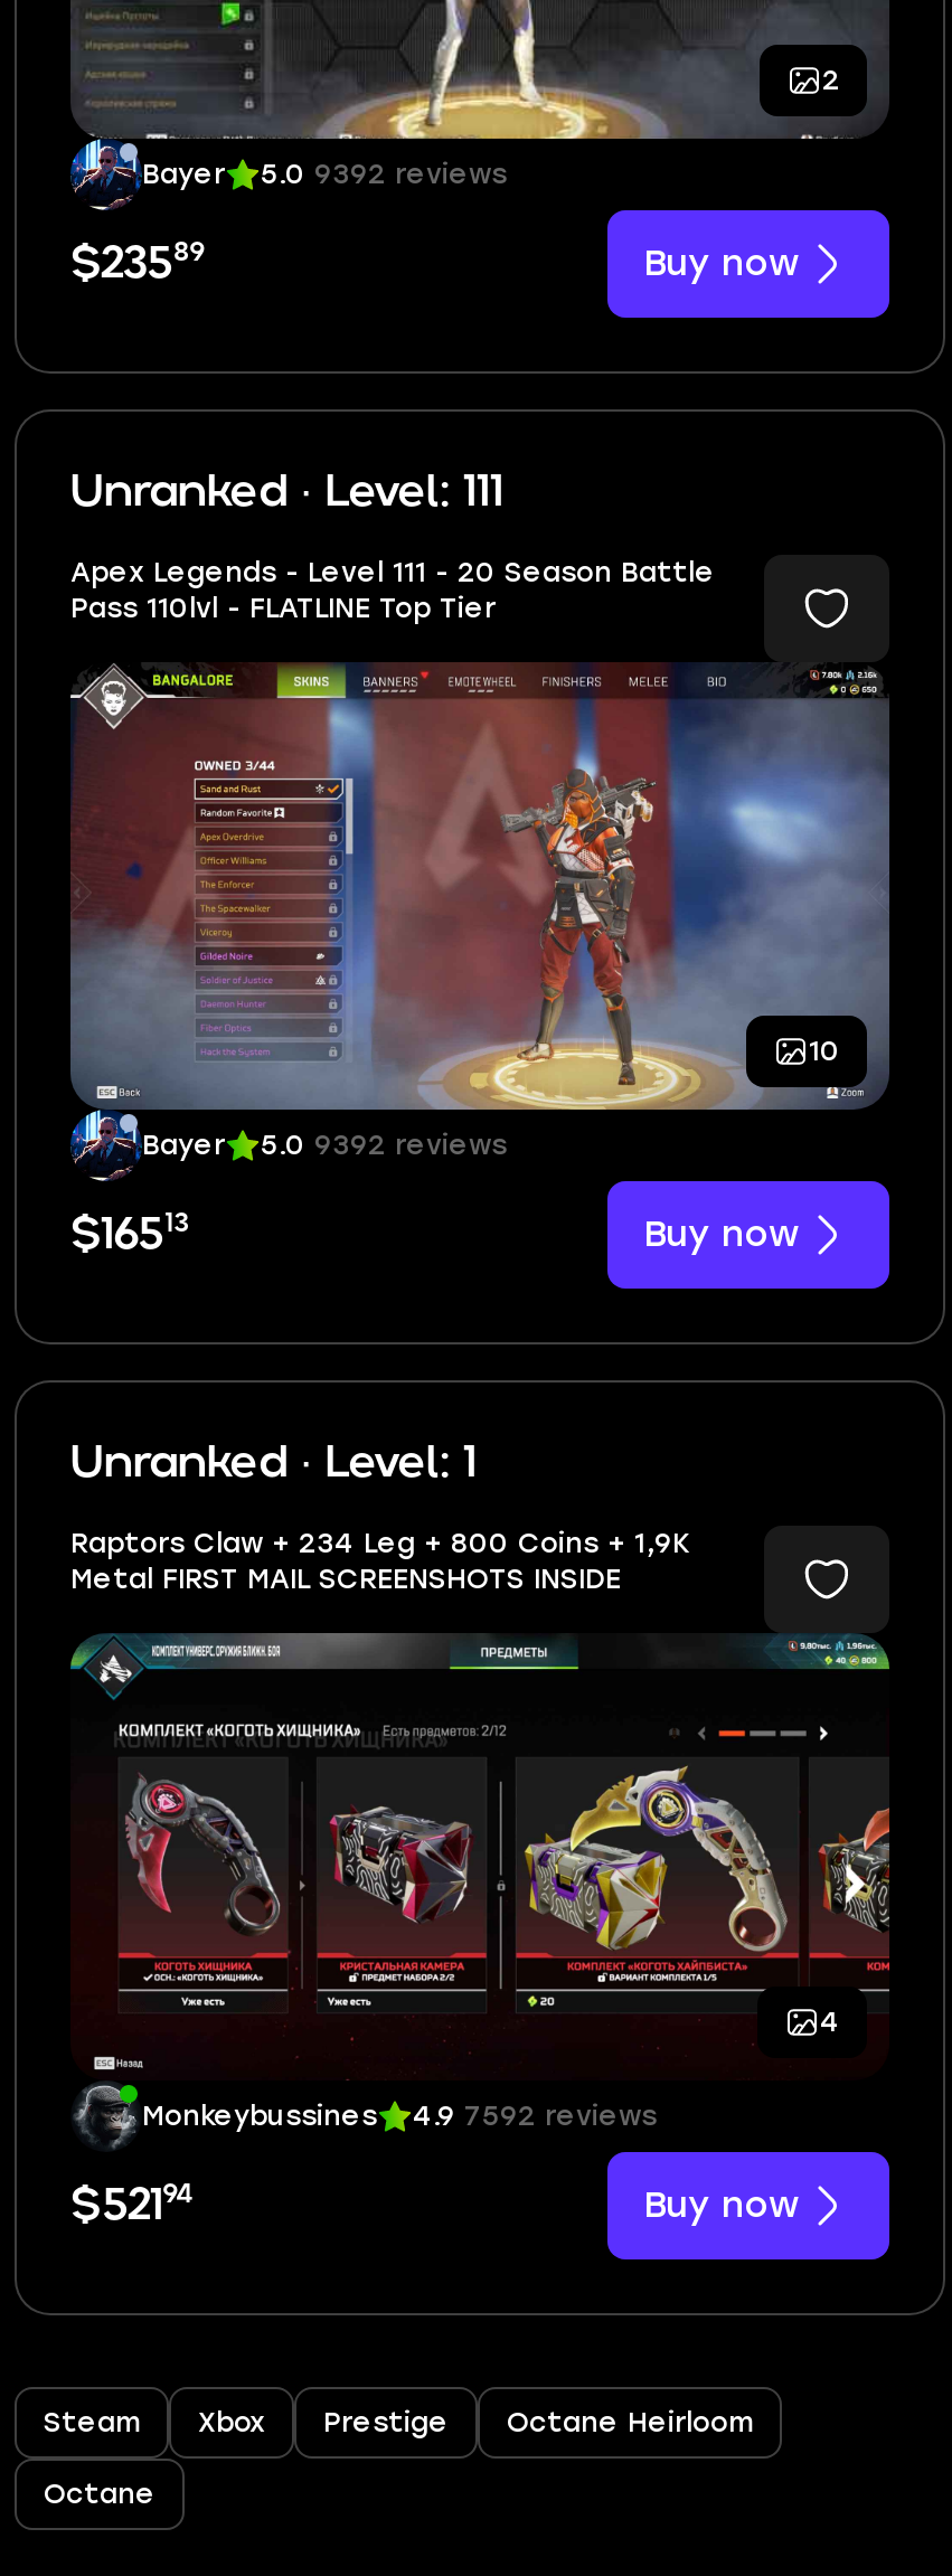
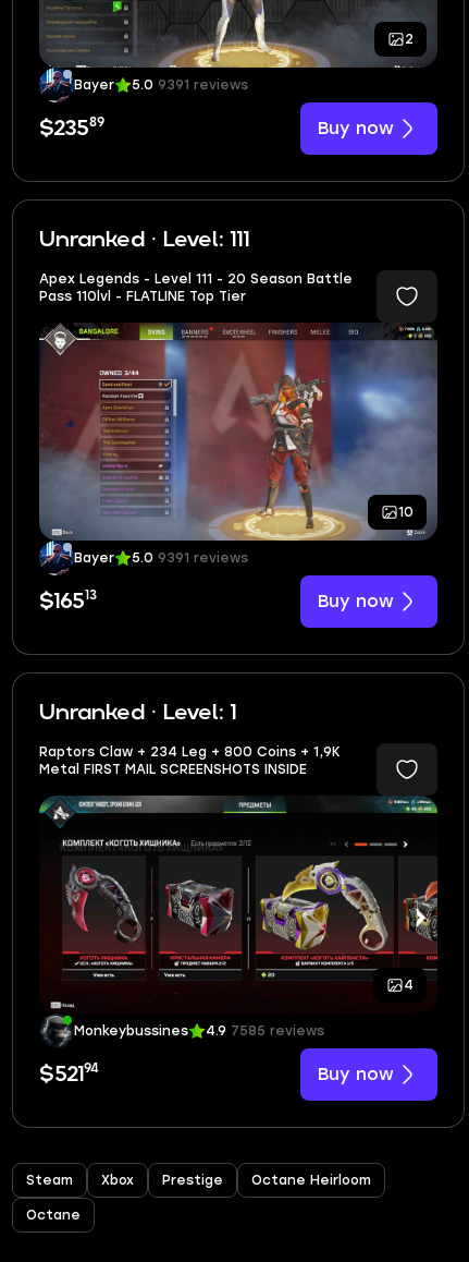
[142,159,507,190] Bayer 5.0 9392 reviews -> [74,77,248,93] Bayer 5.0 9391 reviews
[142,1130,507,1161] Bayer 5.0 9392 reviews -> [74,550,248,566] Bayer 5.0 9391 reviews
[142,2101,657,2132] Monkeybussines 4.9 7592 reviews -> [74,1023,324,1039] Monkeybussines 4.9 7585 reviews

